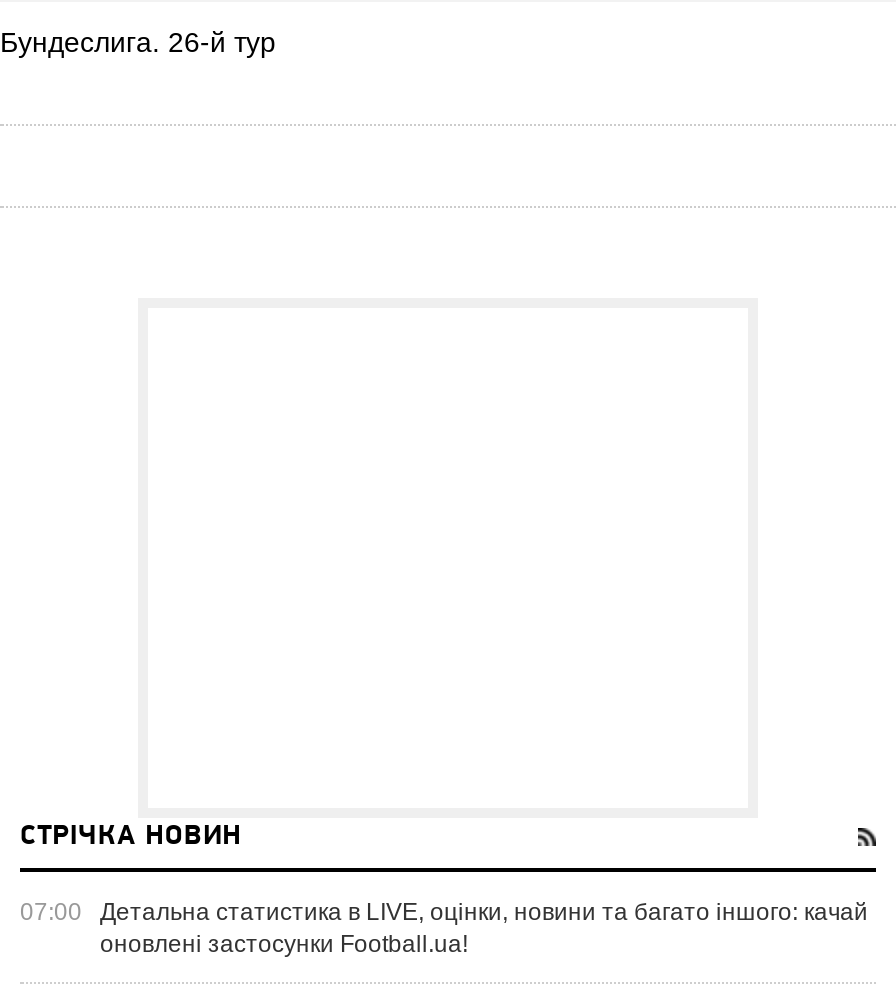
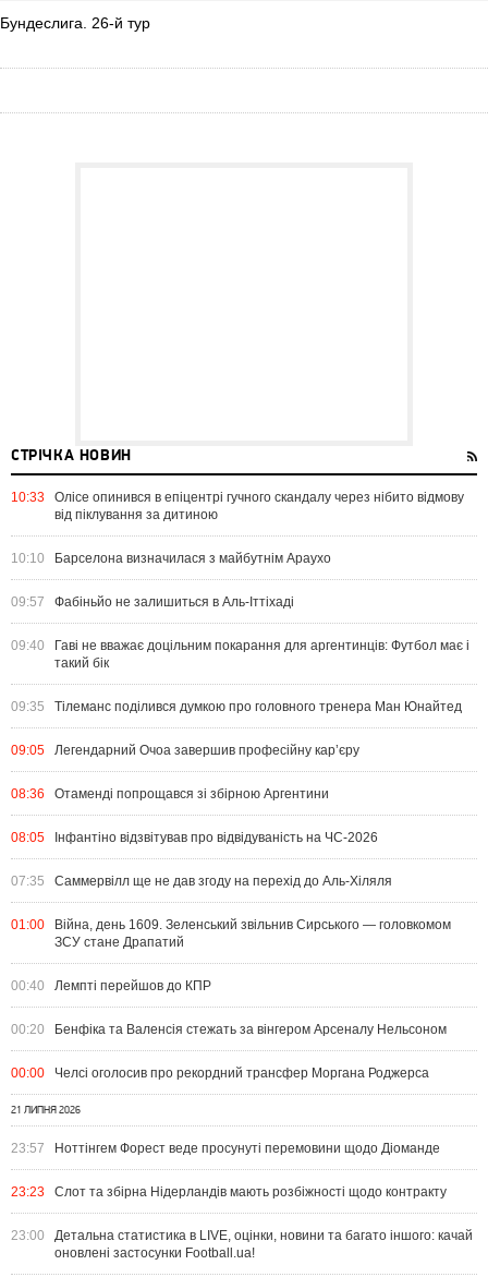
[20,898,82,926] 07:00 -> [11,490,469,1243] 10:33 | Олісе опинився в епіцентрі гучного скандалу через нібито відмову | від піклування за дитиною | 10:10 | Барселона визначилася з майбутнім Араухо | 09:57 | Фабіньйо не залишиться в Аль-Іттіхаді | 09:40 | Гаві не вважає доцільним покарання для аргентинців: Футбол має і | такий бік | 09:35 | Тілеманс поділився думкою про головного тренера Ман Юнайтед | 09:05 | Легендарний Очоа завершив професійну кар’єру | 08:36 | Отаменді попрощався зі збірною Аргентини | 08:05 | Інфантіно відзвітував про відвідуваність на ЧС-2026 | 07:35 | Саммервілл ще не дав згоду на перехід до Аль-Хіляля | 01:00 | Війна, день 1609. Зеленський звільнив Сирського — головкомом | ЗСУ стане Драпатий | 00:40 | Лемпті перейшов до КПР | 00:20 | Бенфіка та Валенсія стежать за вінгером Арсеналу Нельсоном | 00:00 | Челсі оголосив про рекордний трансфер Моргана Роджерса | 21 ЛИПНЯ 2026 | 23:57 | Ноттінгем Форест веде просунуті перемовини щодо Діоманде | 23:23 | Слот та збірна Нідерландів мають розбіжності щодо контракту | 23:00

